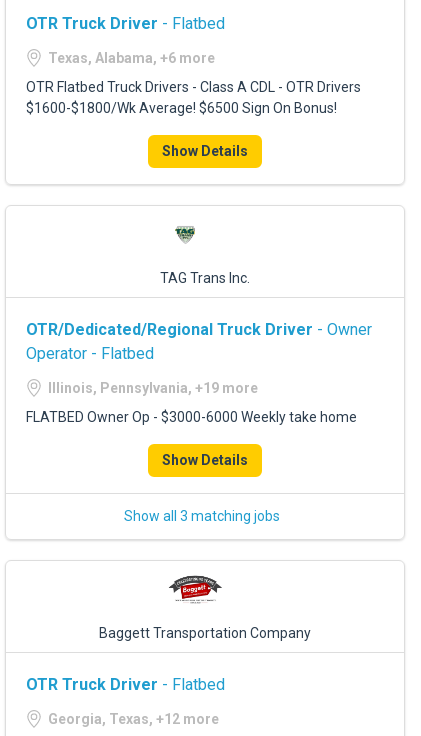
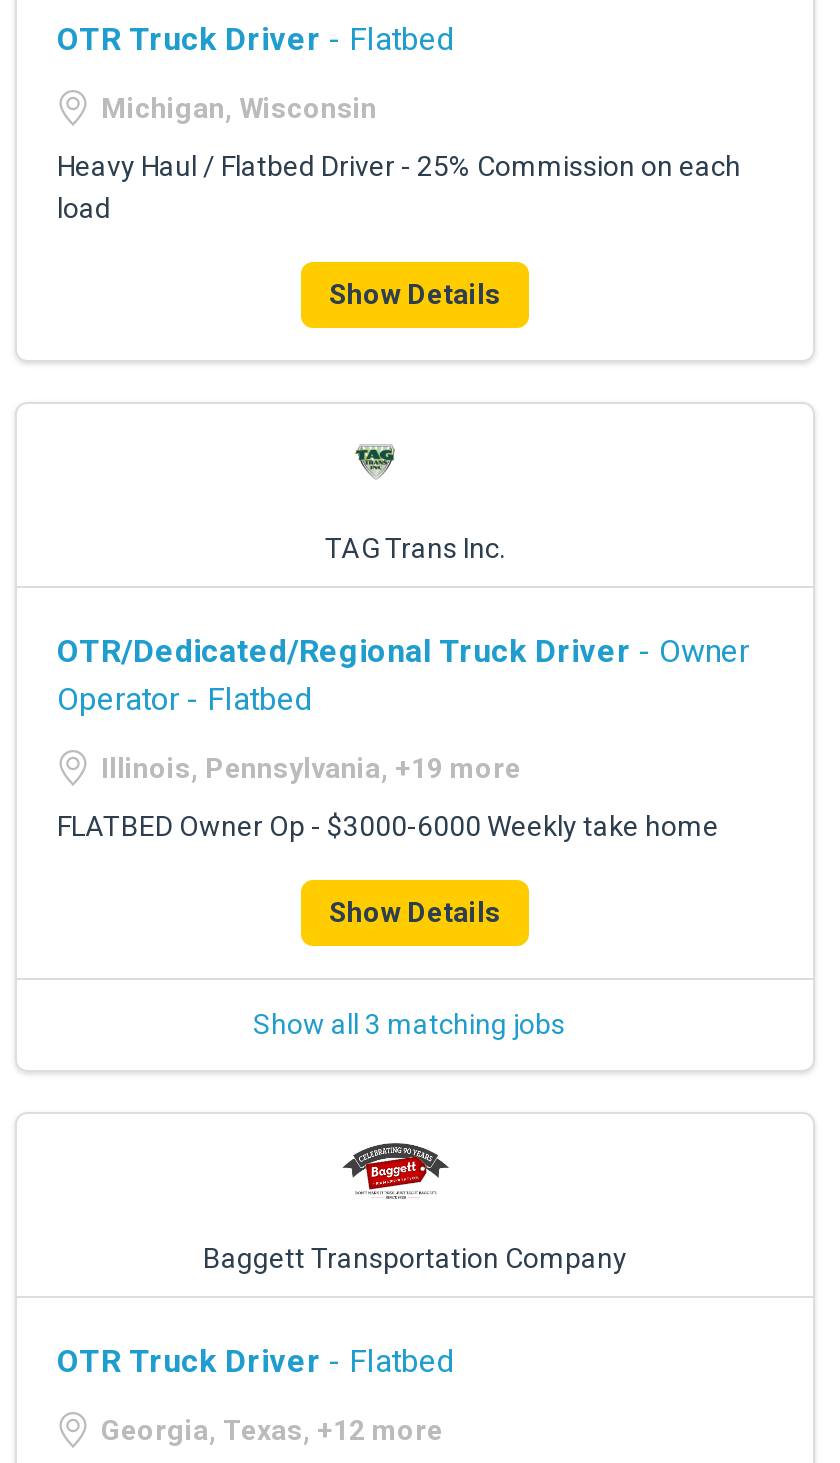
[48,50,215,66] Texas, Alabama, +6 more -> [101,92,377,124] Michigan, Wisconsin
[26,79,361,116] OTR Flatbed Truck Drivers - Class A CDL - OTR Drivers | $1600-$1800/Wk Average! $6500 Sign On Bonus! -> [57,150,741,224] Heavy Haul / Flatbed Driver - 25% Commission on each | load

